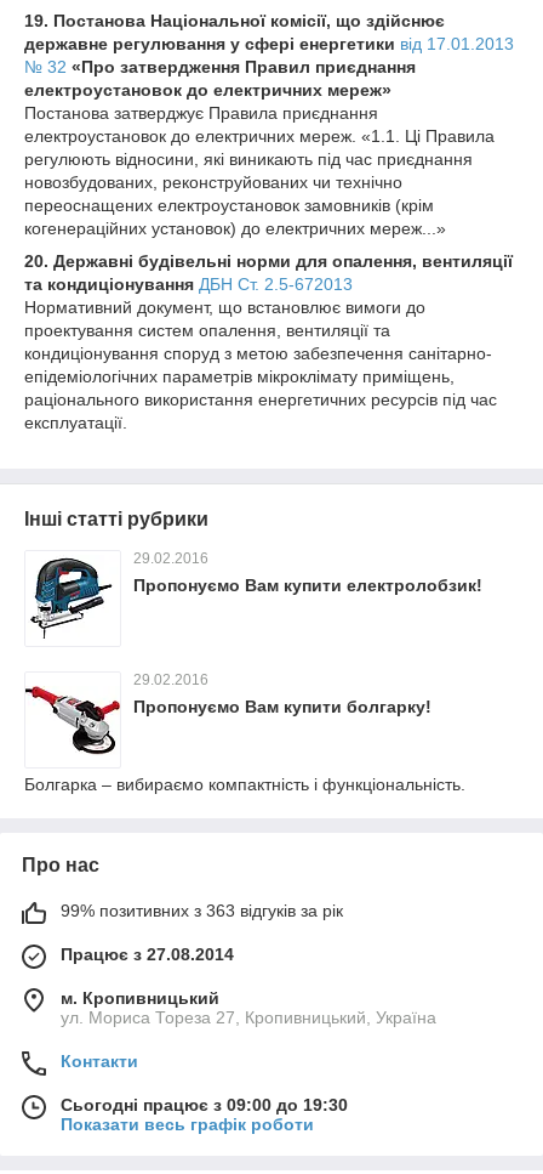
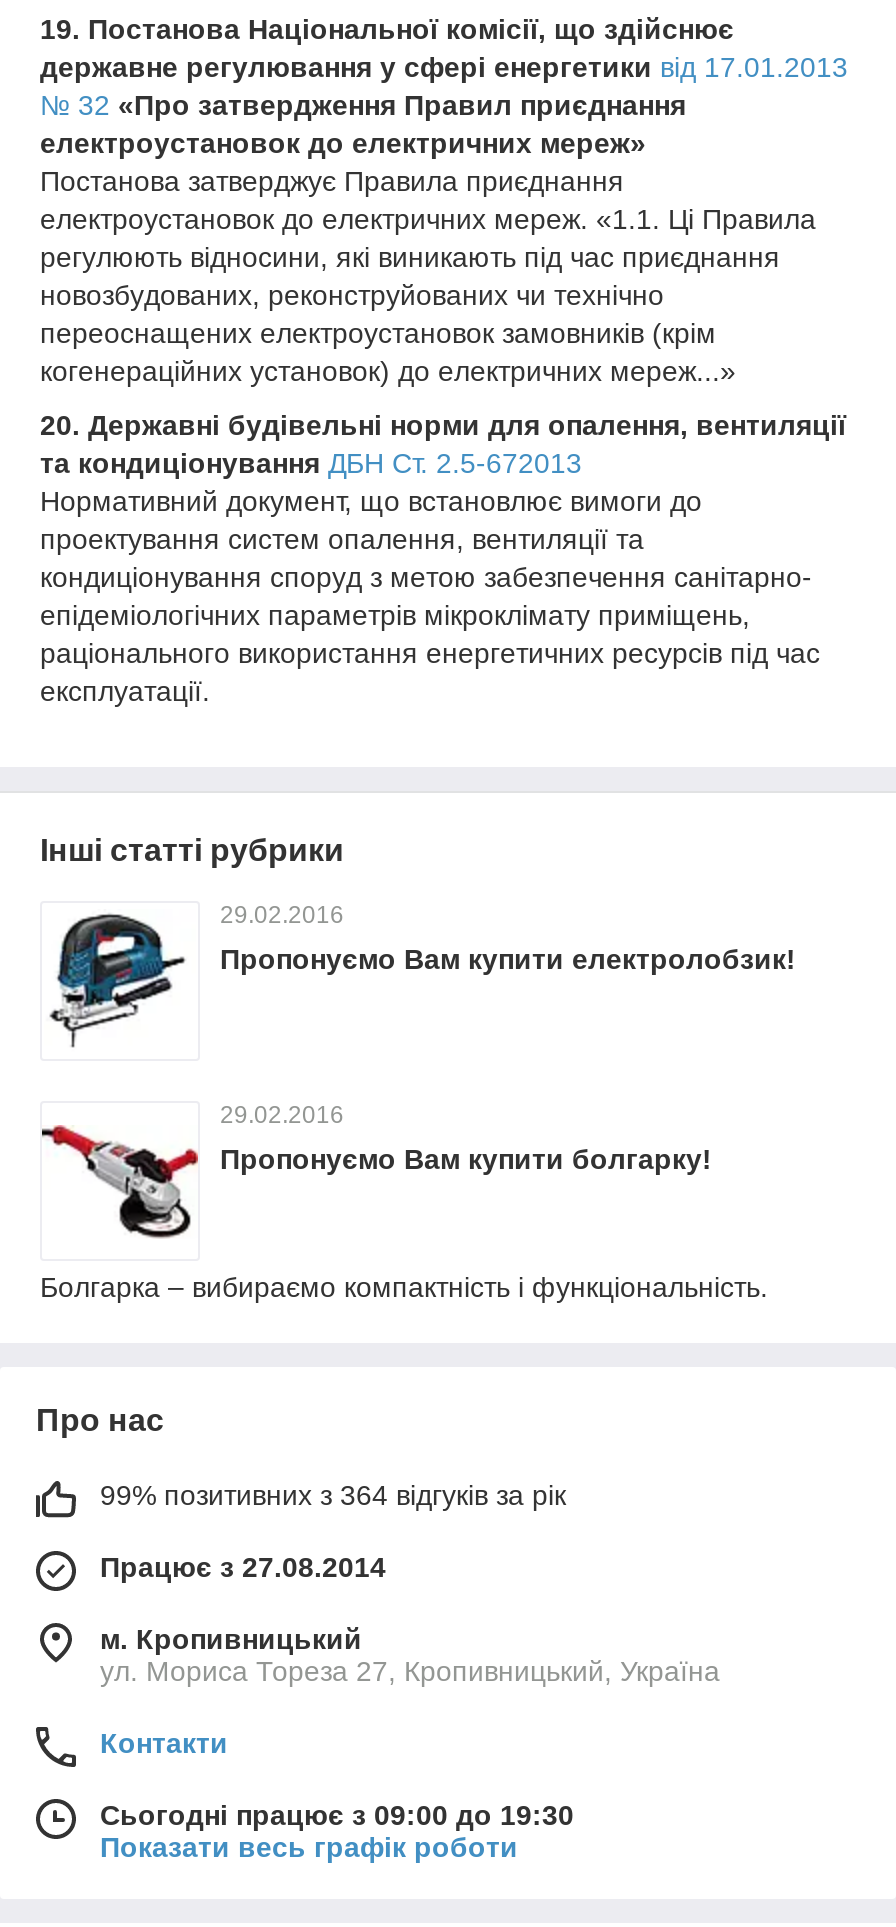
[61,901,343,920] 99% позитивних з 363 відгуків за рік -> [100,1479,566,1511] 99% позитивних з 364 відгуків за рік

